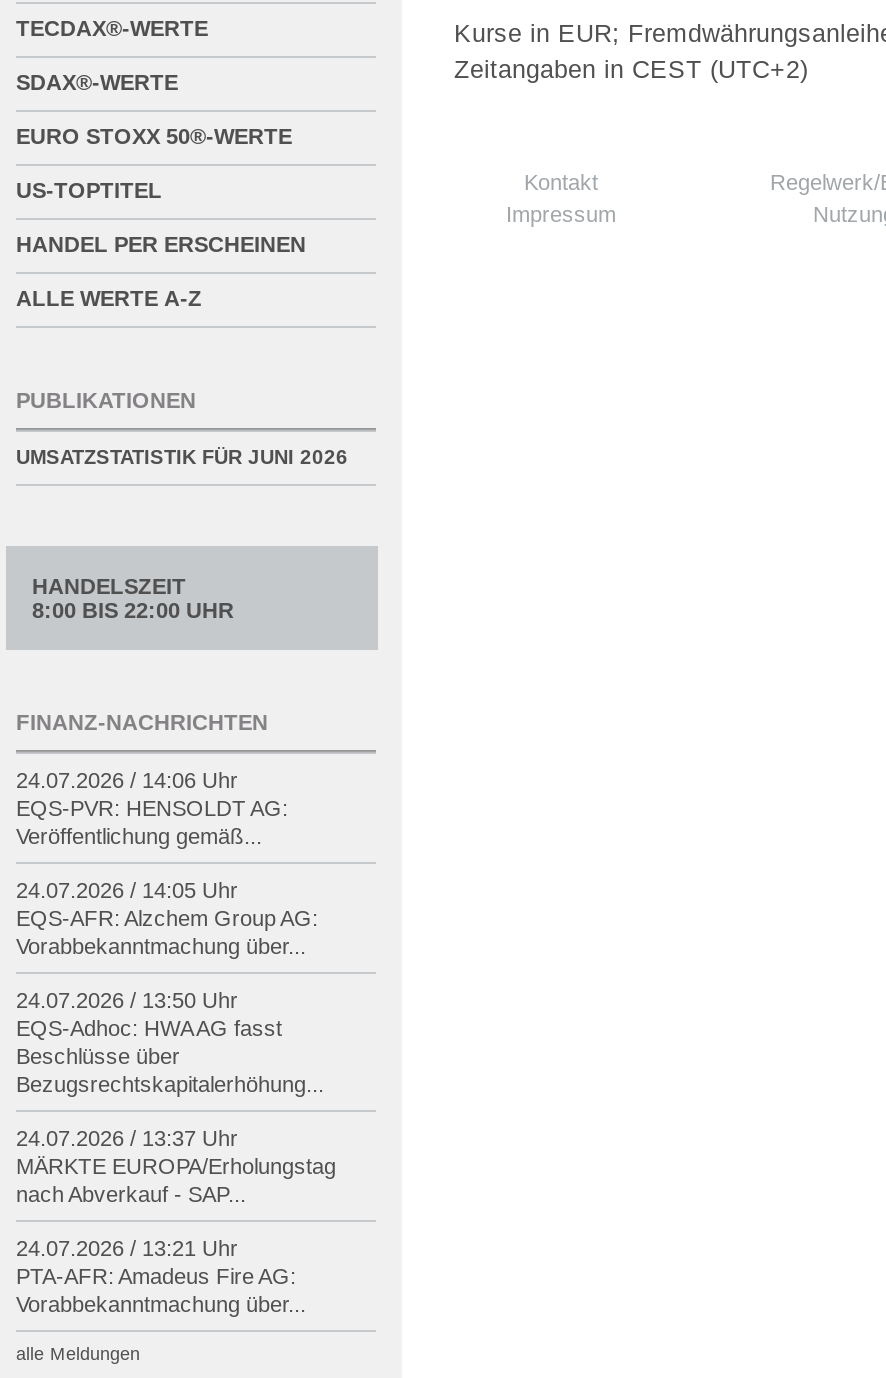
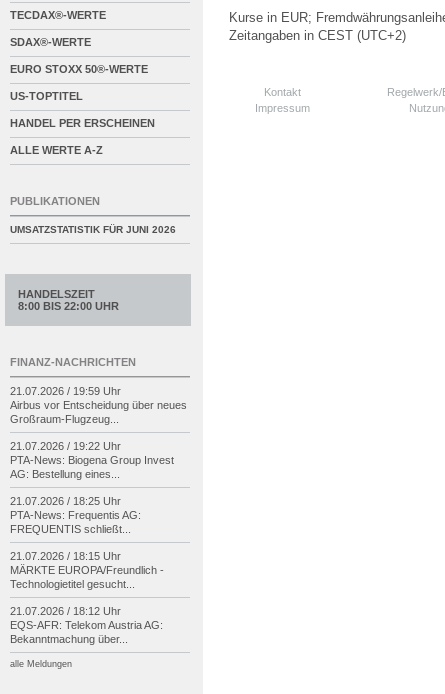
[16,768,288,848] 24.07.2026 / 14:06 Uhr | EQS-PVR: HENSOLDT AG: | Veröffentlichung gemäß... -> [10,385,187,425] 21.07.2026 / 19:59 Uhr | Airbus vor Entscheidung über neues | Großraum-Flugzeug...
[16,878,318,958] 24.07.2026 / 14:05 Uhr | EQS-AFR: Alzchem Group AG: | Vorabbekanntmachung über... -> [10,440,174,480] 21.07.2026 / 19:22 Uhr | PTA-News: Biogena Group Invest | AG: Bestellung eines...
[16,988,324,1096] 24.07.2026 / 13:50 Uhr | EQS-Adhoc: HWA AG fasst | Beschlüsse über | Bezugsrechtskapitalerhöhung... -> [10,495,141,535] 21.07.2026 / 18:25 Uhr | PTA-News: Frequentis AG: | FREQUENTIS schließt...
[16,1126,336,1206] 24.07.2026 / 13:37 Uhr | MÄRKTE EUROPA/Erholungstag | nach Abverkauf - SAP... -> [10,550,164,590] 21.07.2026 / 18:15 Uhr | MÄRKTE EUROPA/Freundlich - | Technologietitel gesucht...
[16,1236,306,1316] 24.07.2026 / 13:21 Uhr | PTA-AFR: Amadeus Fire AG: | Vorabbekanntmachung über... -> [10,605,163,645] 21.07.2026 / 18:12 Uhr | EQS-AFR: Telekom Austria AG: | Bekanntmachung über...

